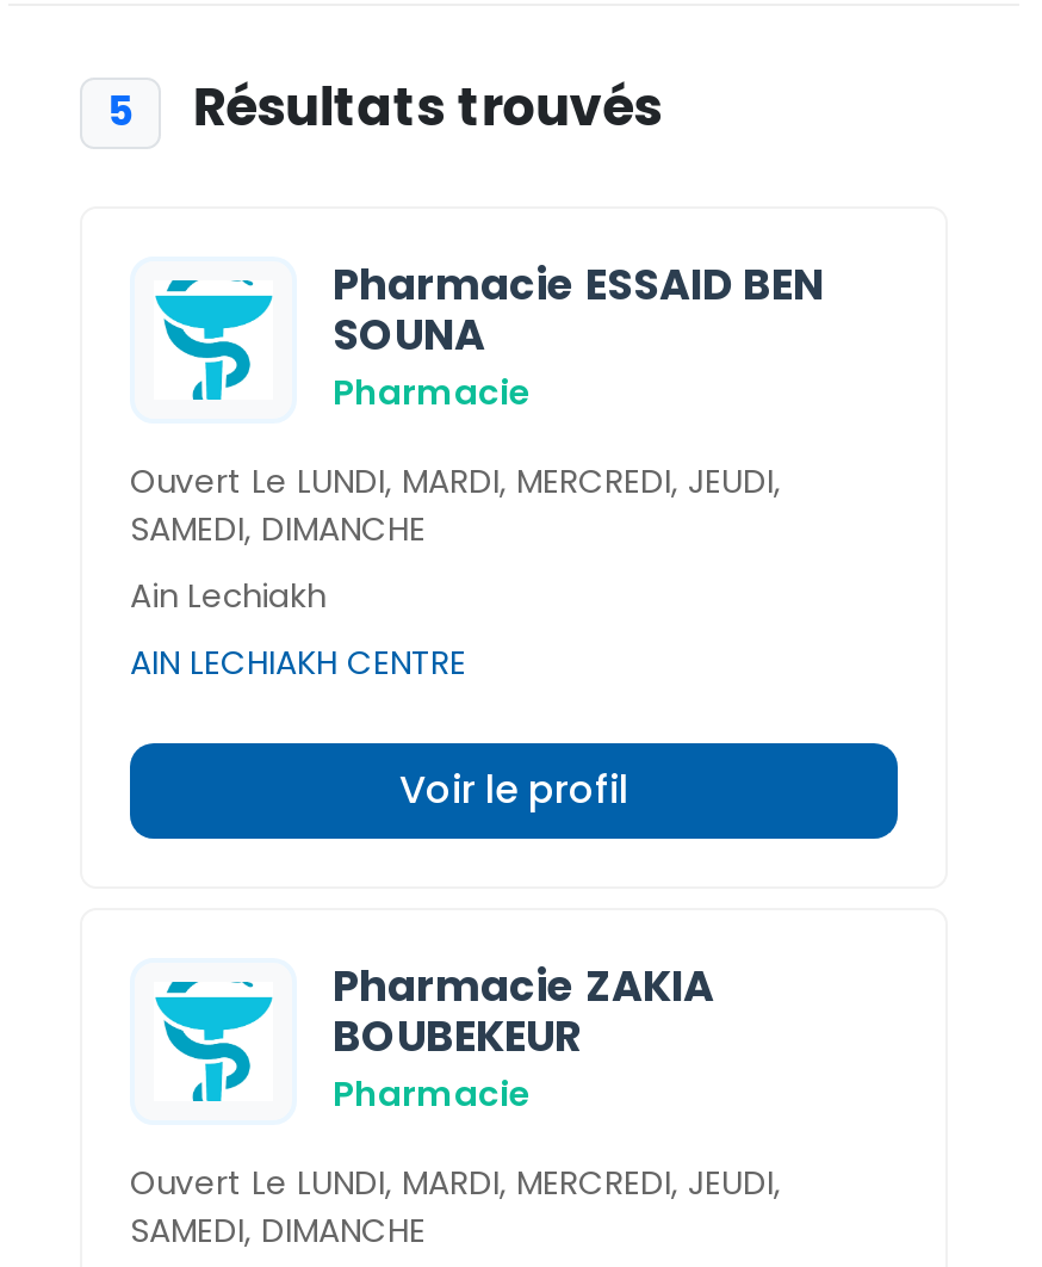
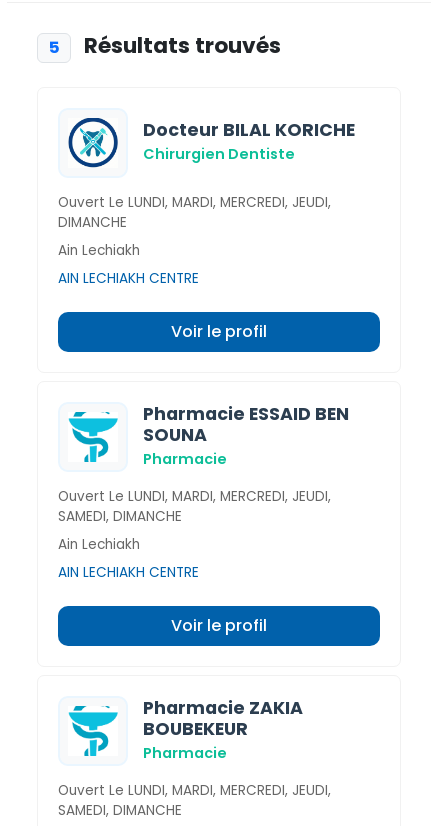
none -> [58,117,355,343] [image] | Docteur BILAL KORICHE | Chirurgien Dentiste | Ouvert Le LUNDI, MARDI, MERCREDI, JEUDI, | DIMANCHE | Ain Lechiakh | AIN LECHIAKH CENTRE | Voir le profil

